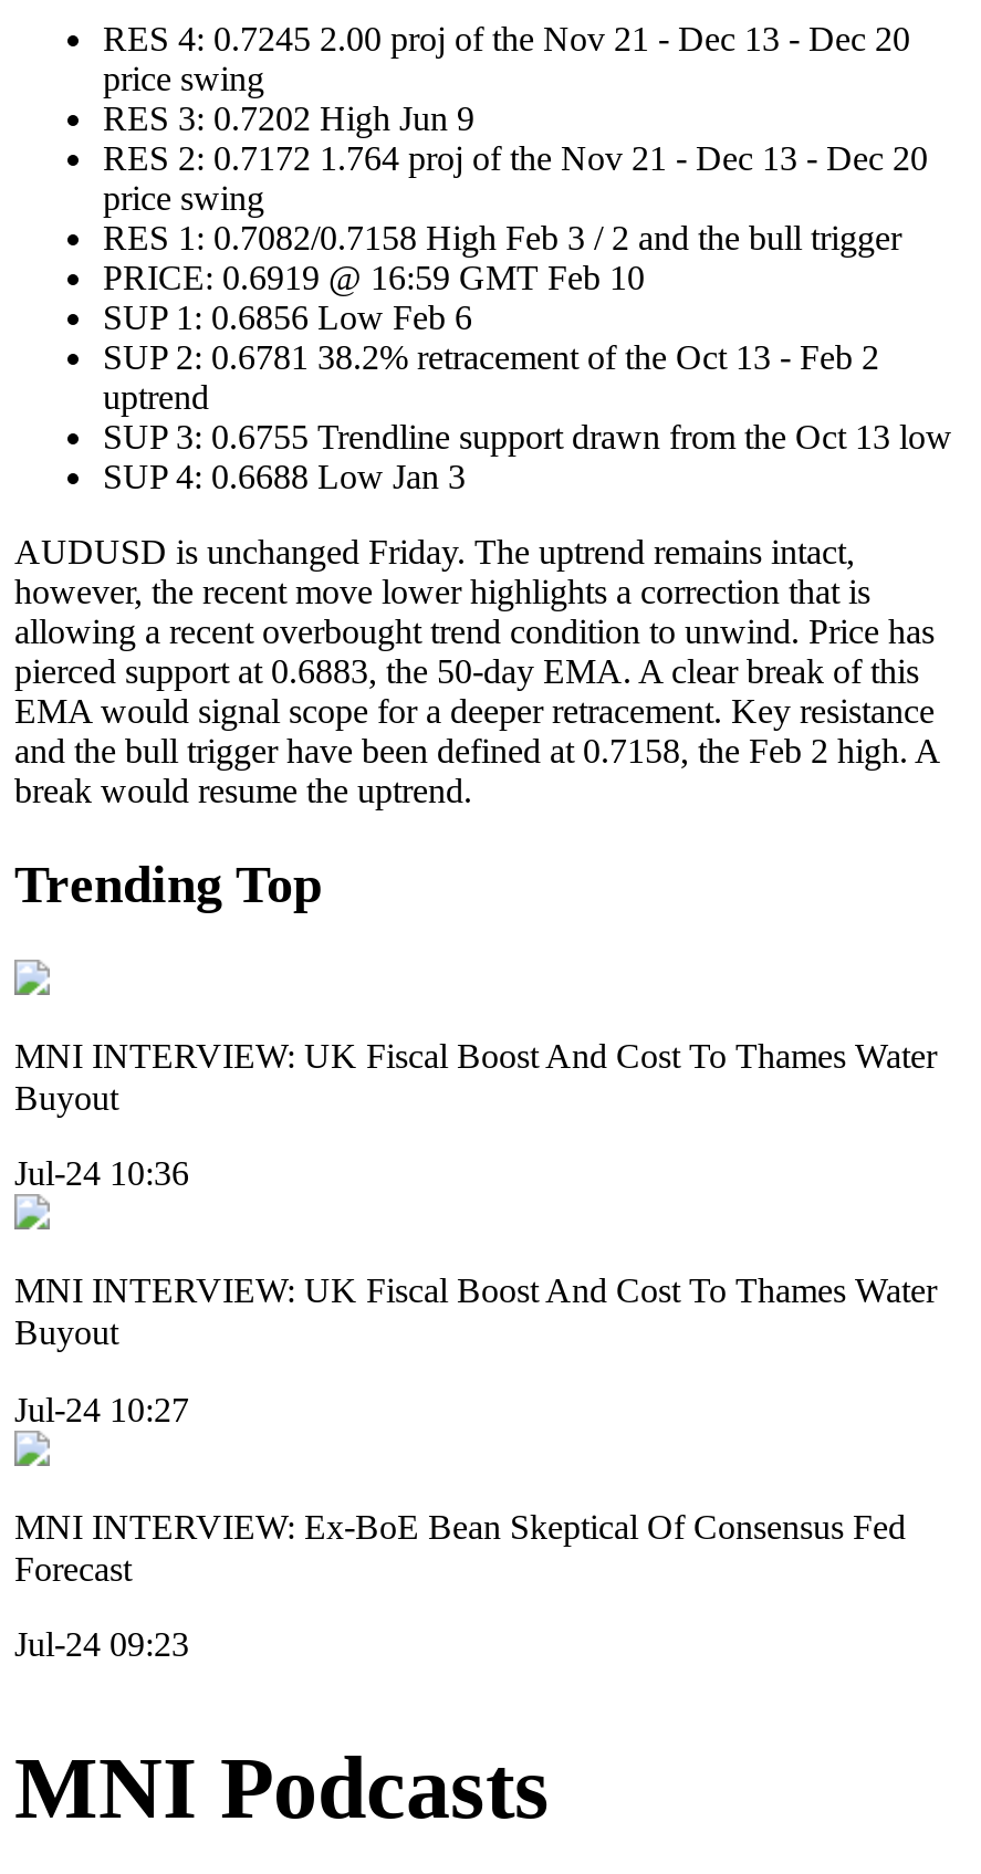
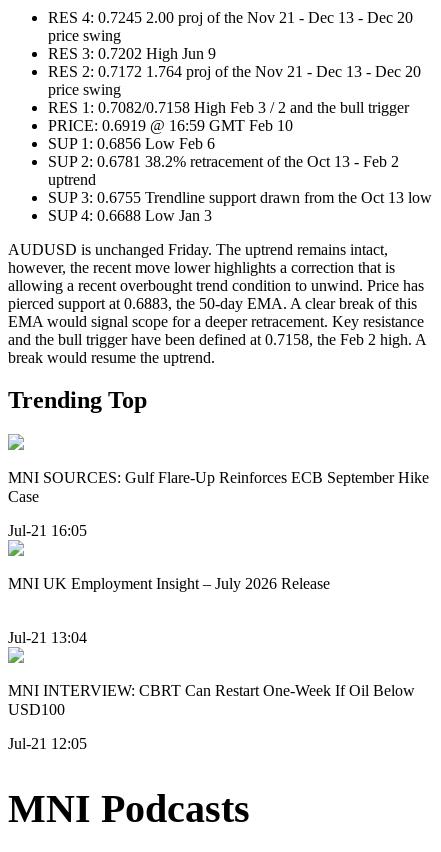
[14,1037,937,1116] MNI INTERVIEW: UK Fiscal Boost And Cost To Thames Water | Buyout -> [8,469,429,505] MNI SOURCES: Gulf Flare-Up Reinforces ECB September Hike | Case
[14,1155,189,1192] Jul-24 10:36 -> [8,522,87,539] Jul-21 16:05
[14,1272,937,1351] MNI INTERVIEW: UK Fiscal Boost And Cost To Thames Water | Buyout -> [8,575,330,592] MNI UK Employment Insight – July 2026 Release
[14,1390,189,1428] Jul-24 10:27 -> [8,629,87,646] Jul-21 13:04
[14,1507,906,1587] MNI INTERVIEW: Ex-BoE Bean Skeptical Of Consensus Fed | Forecast -> [8,682,415,718] MNI INTERVIEW: CBRT Can Restart One-Week If Oil Below | USD100
[14,1625,189,1663] Jul-24 09:23 -> [8,735,87,752] Jul-21 12:05

